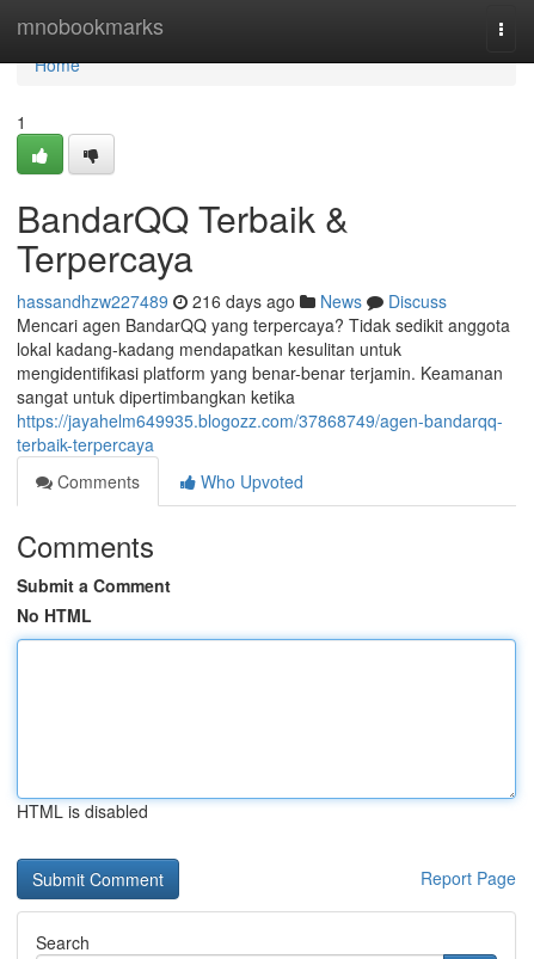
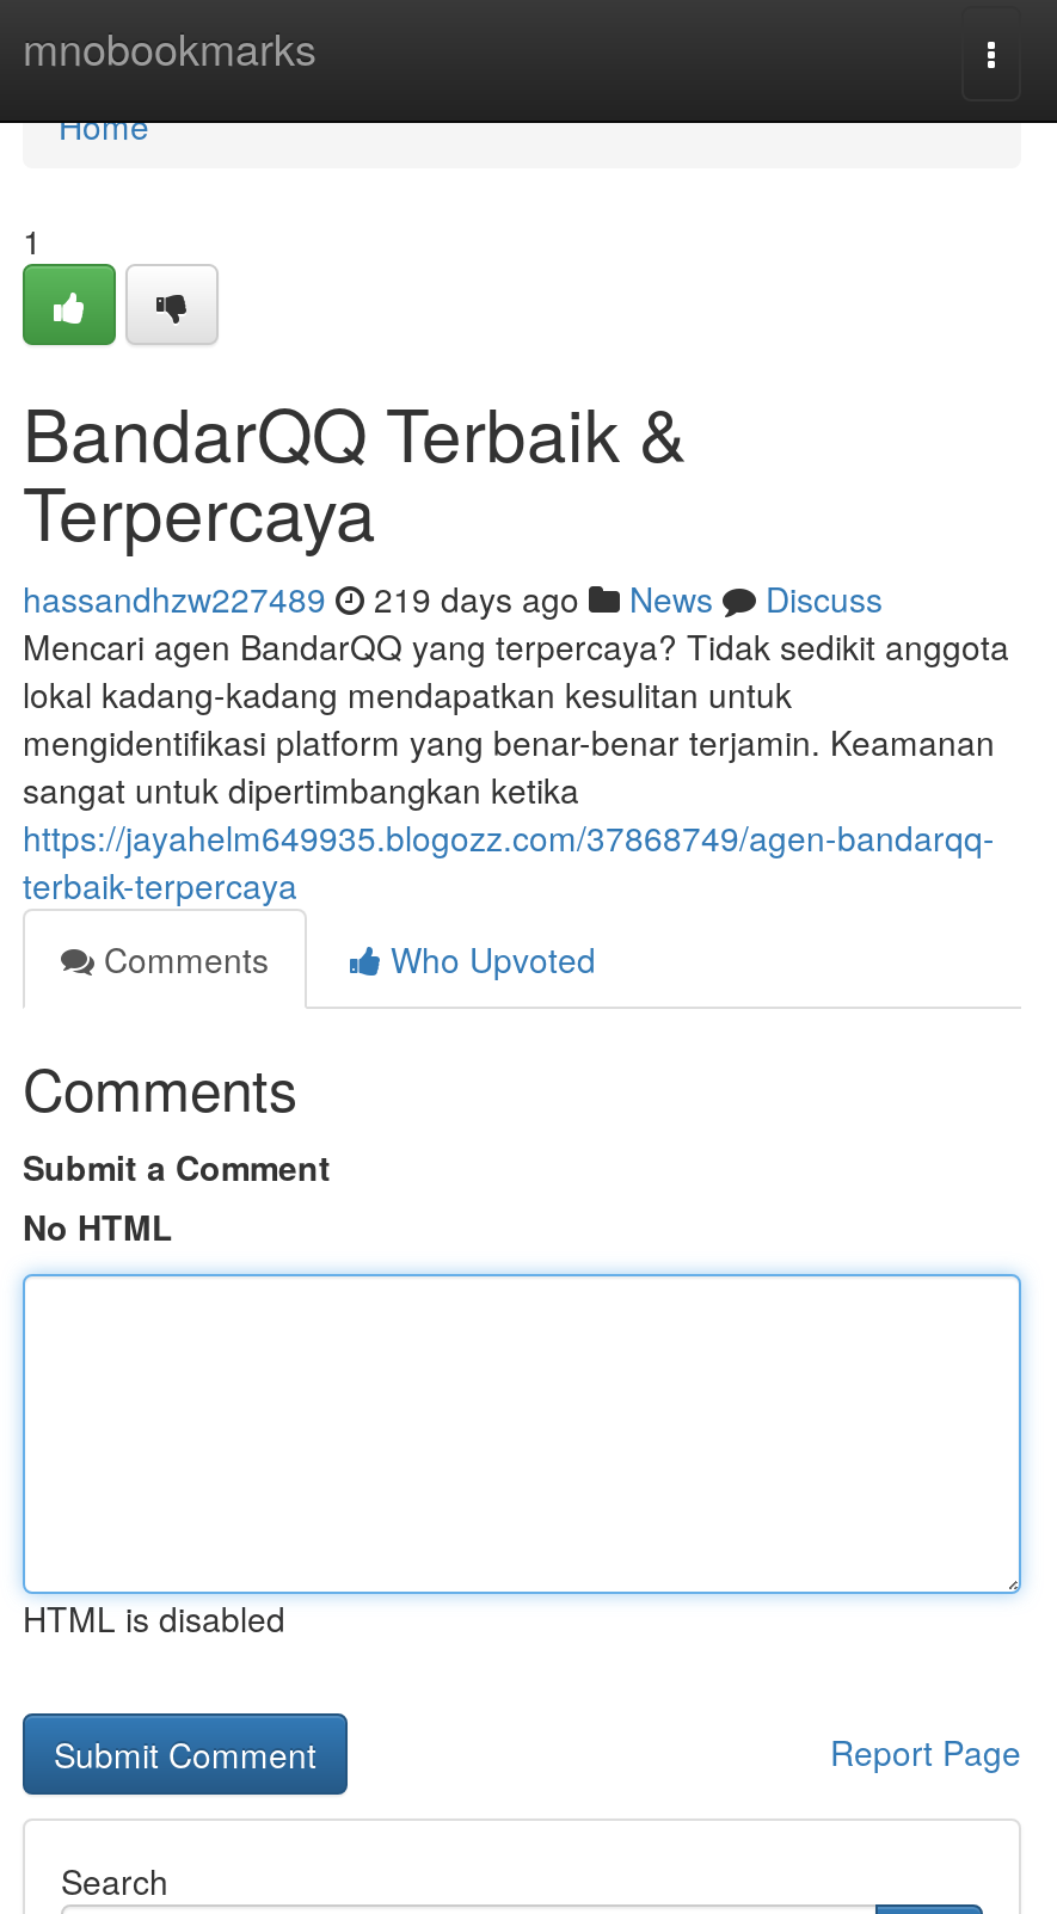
[17,289,447,313] hassandhzw227489 216 days ago News Discuss -> [23,574,883,622] hassandhzw227489 219 days ago News Discuss

